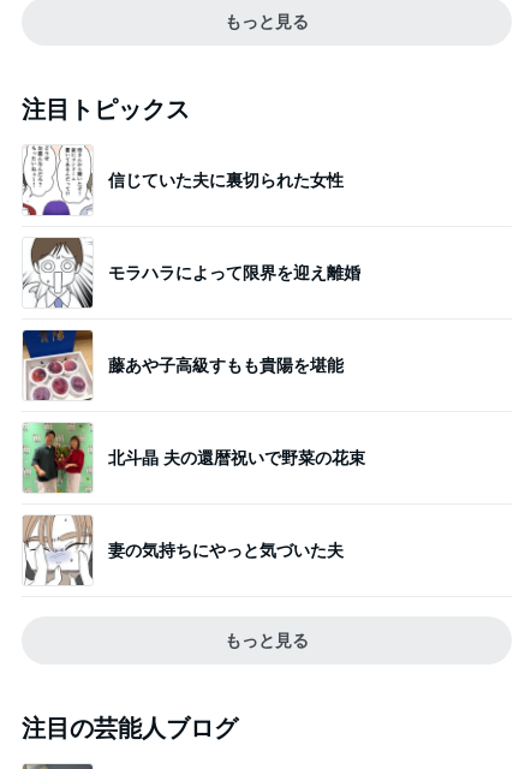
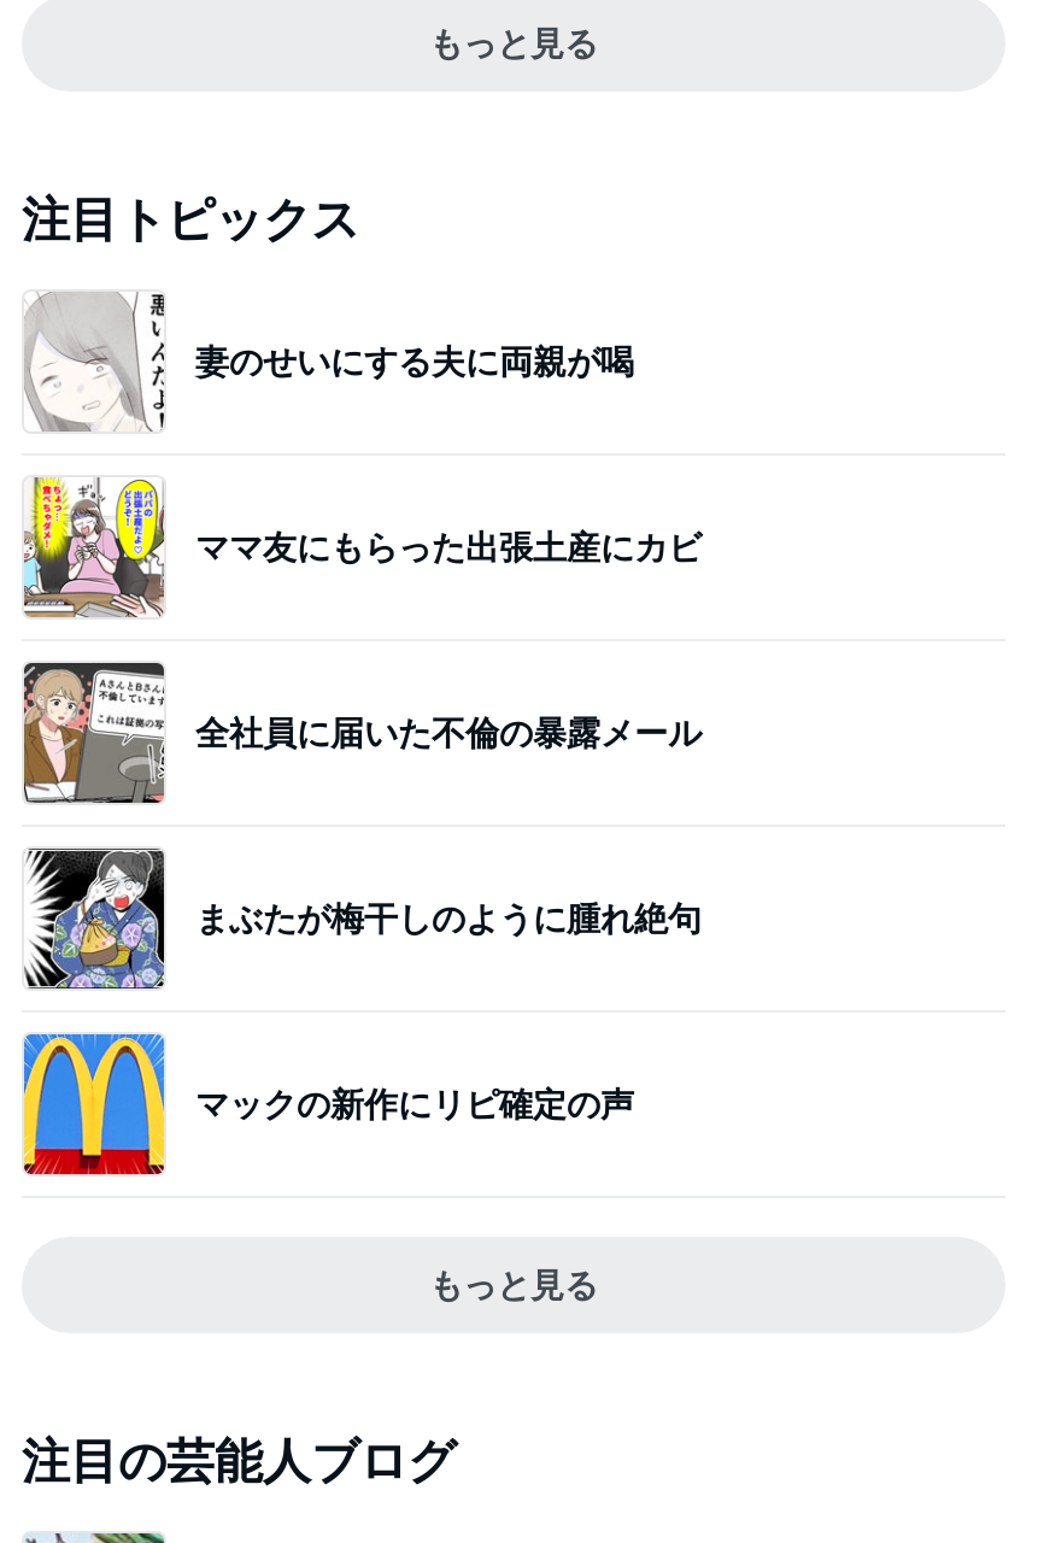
[22,145,344,216] [image] | 信じていた夫に裏切られた女性 -> [24,292,634,434] [image] | 妻のせいにする夫に両親が喝
[22,237,360,309] [image] | モラハラによって限界を迎え離婚 -> [22,475,702,620] [image] | ママ友にもらった出張土産にカビ
[22,330,344,401] [image] | 藤あや子高級すもも貴陽を堪能 -> [22,663,702,805] [image] | 全社員に届いた不倫の暴露メール
[22,422,365,494] [image] | 北斗晶 夫の還暦祝いで野菜の花束 -> [24,846,702,991] [image] | まぶたが梅干しのように腫れ絶句
[22,514,344,586] [image] | 妻の気持ちにやっと気づいた夫 -> [22,1032,634,1177] [image] | マックの新作にリピ確定の声

